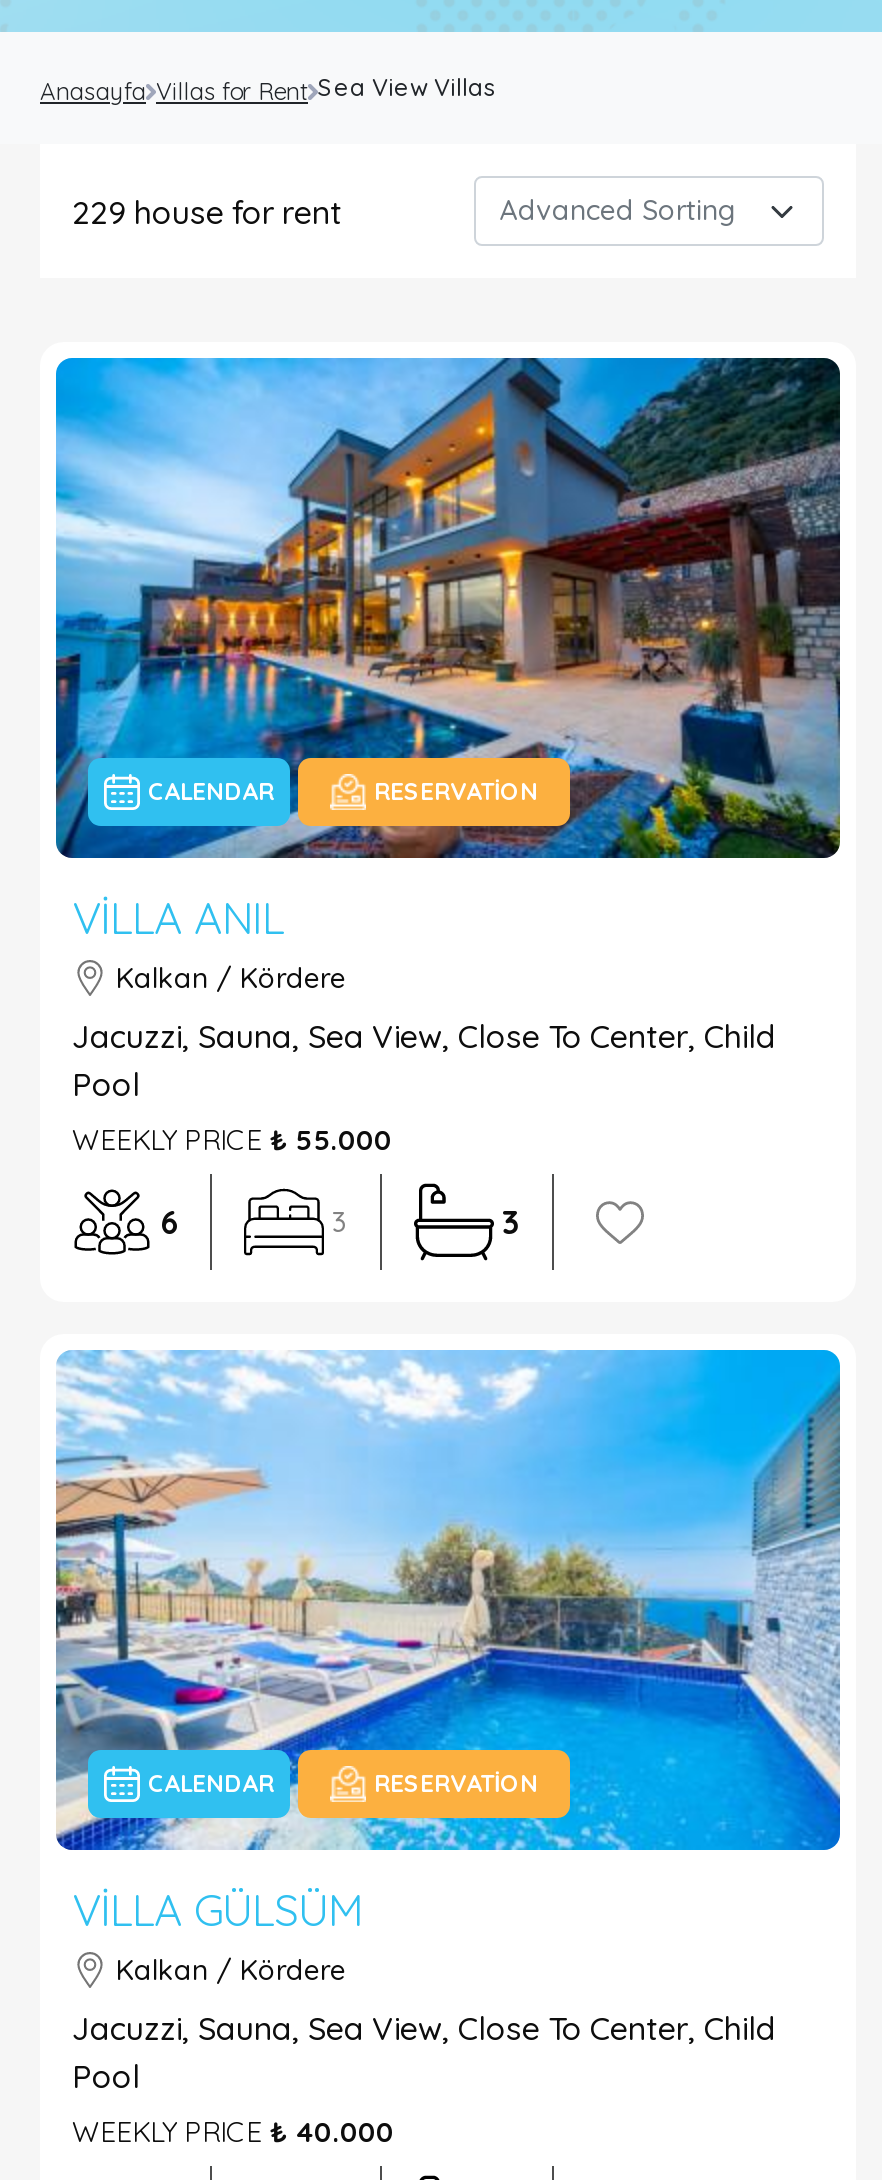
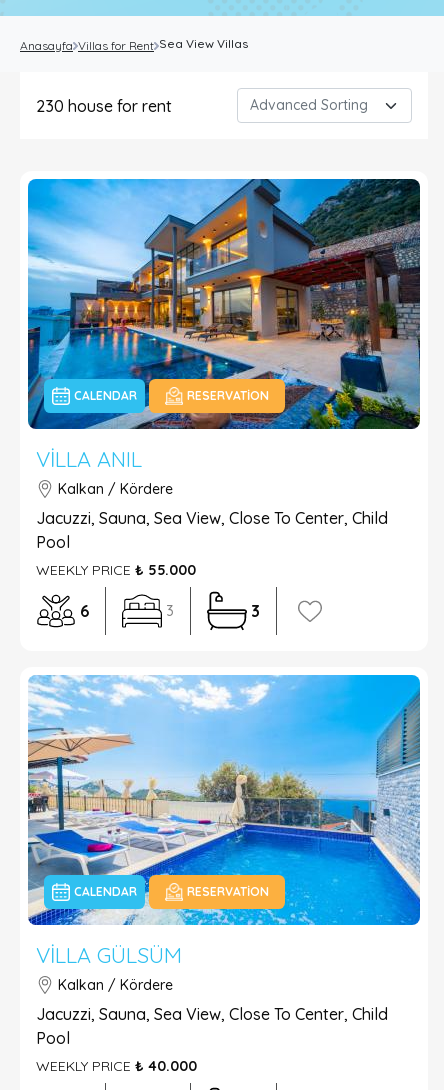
[72,191,342,231] 229 house for rent -> [36,95,172,115] 230 house for rent

